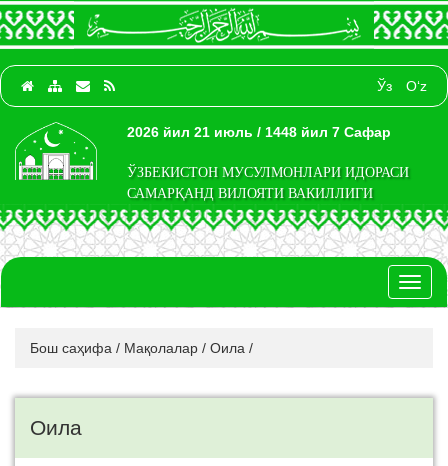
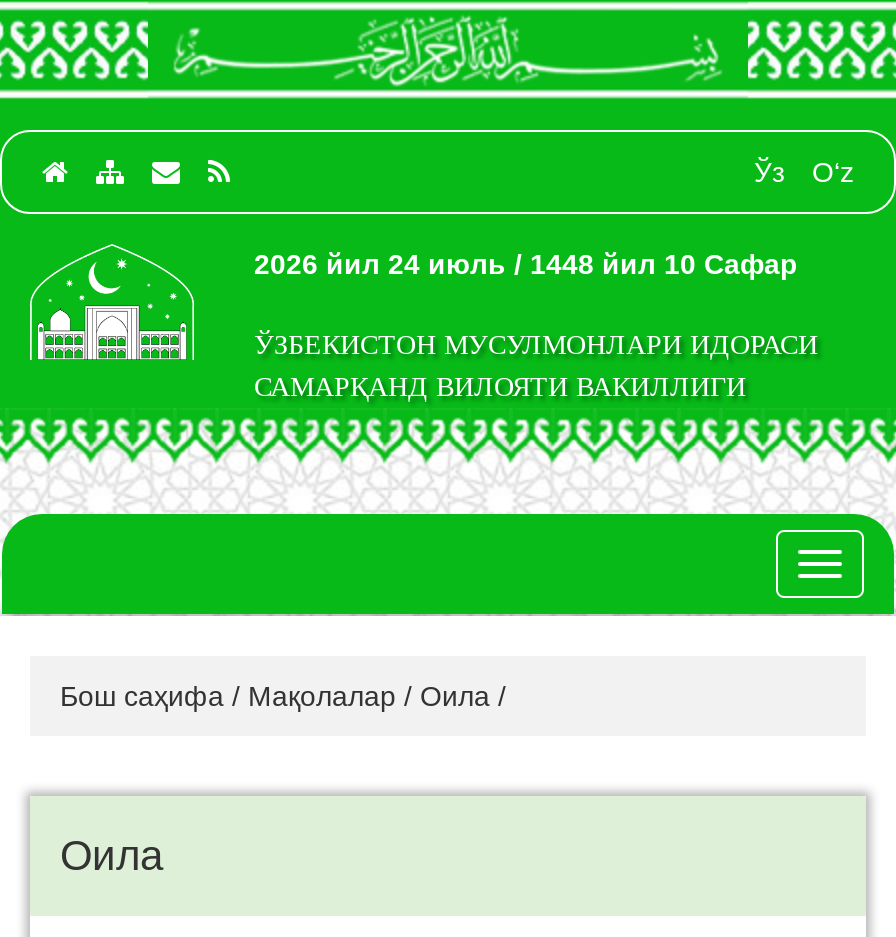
[127,124,391,140] 2026 йил 21 июль / 1448 йил 7 Сафар -> [254,248,798,280] 2026 йил 24 июль / 1448 йил 10 Сафар

